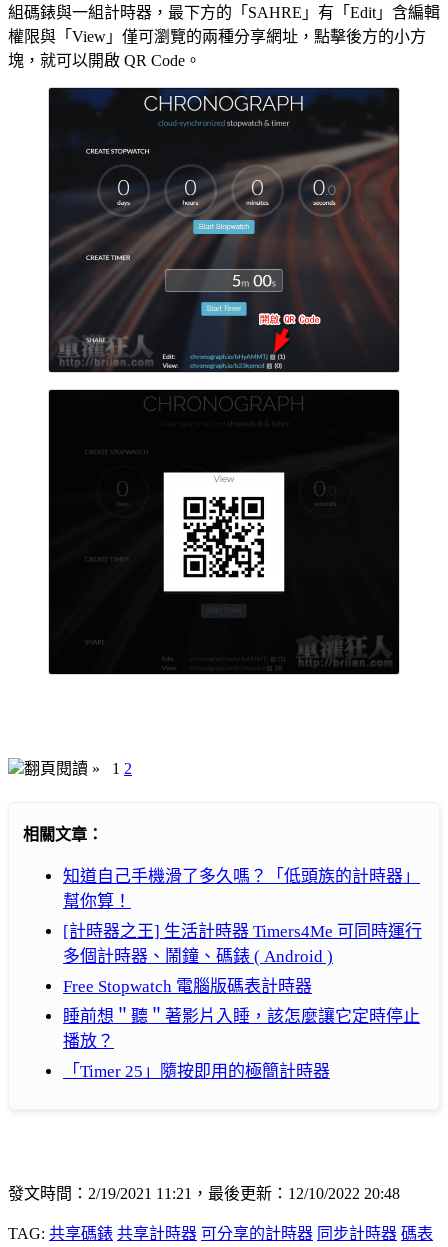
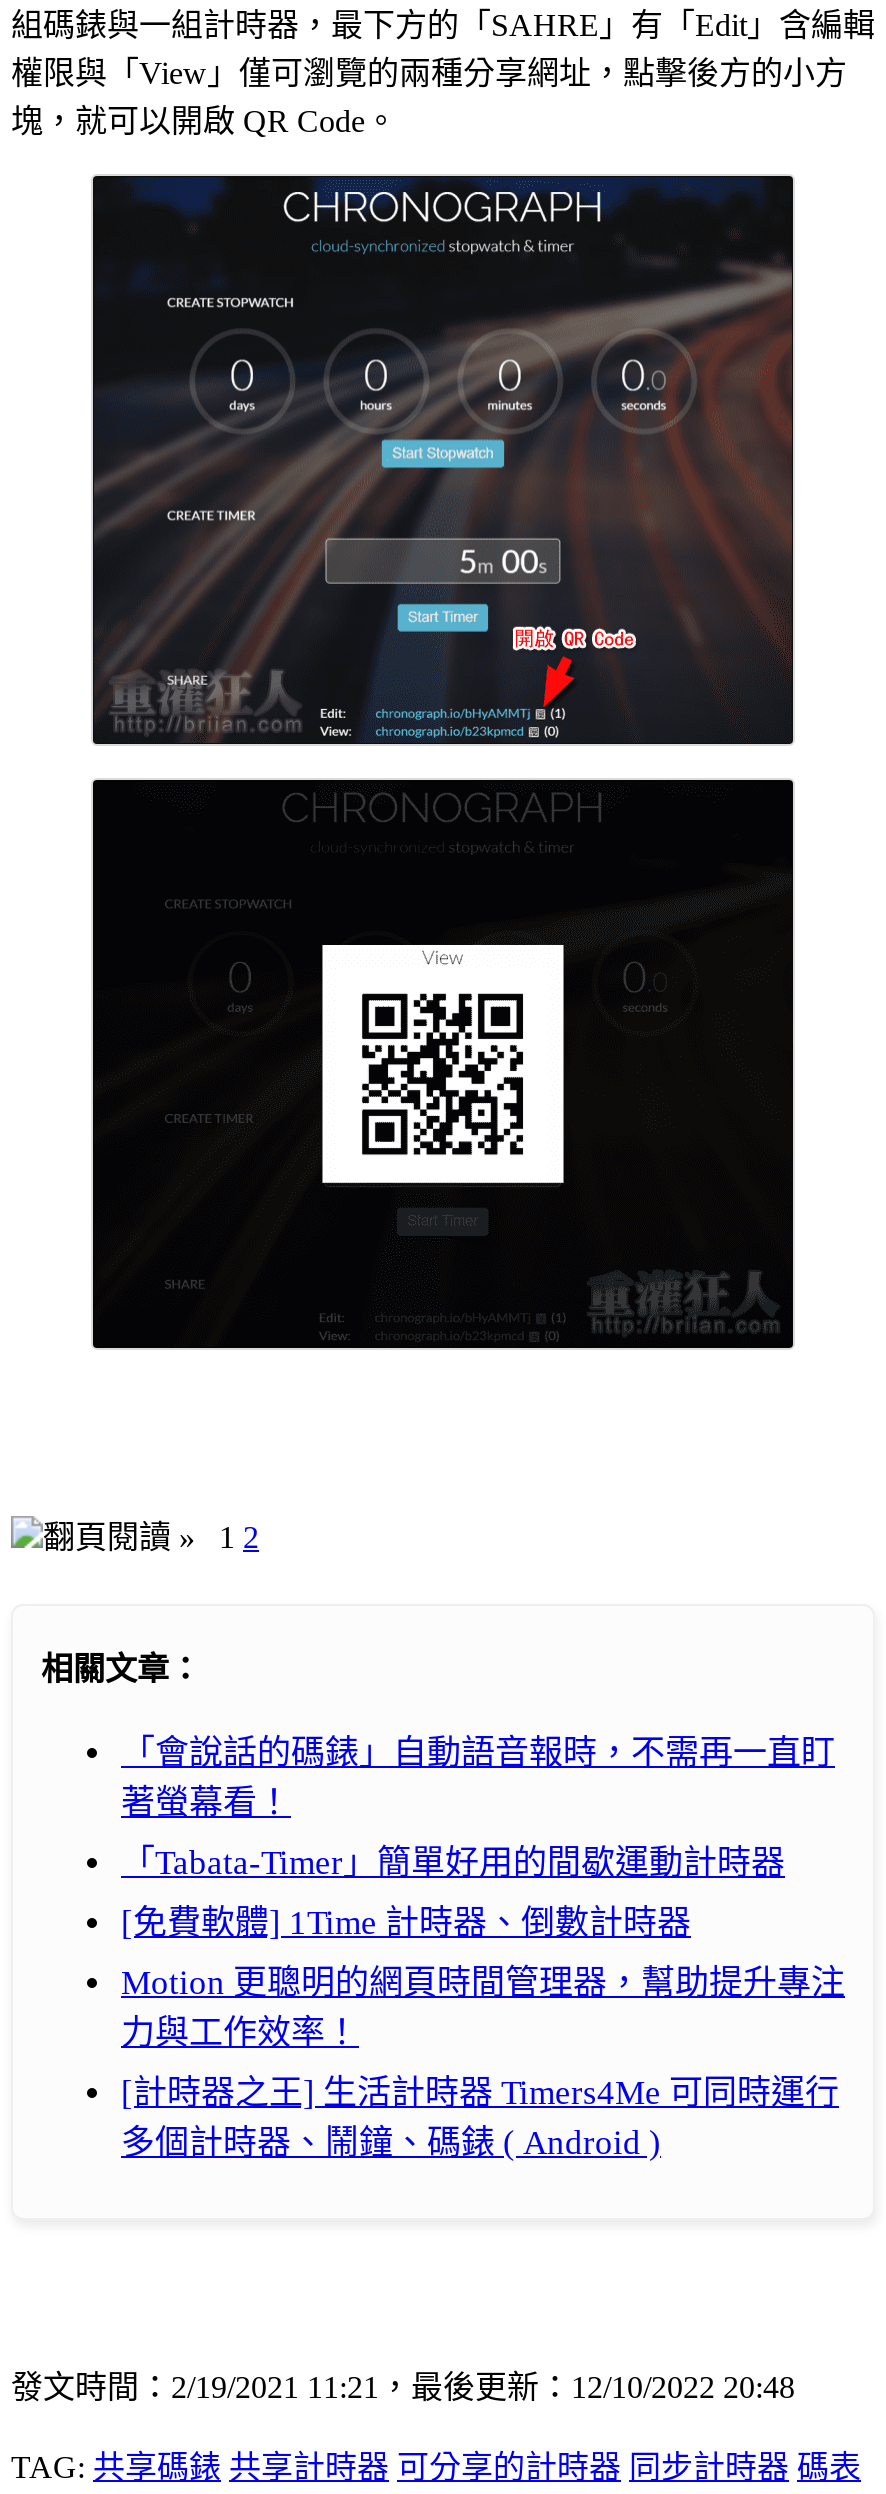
[63,867,420,911] 知道自己手機滑了多久嗎？「低頭族的計時器」 | 幫你算！ -> [121,1733,845,2051] 「會說話的碼錶」自動語音報時，不需再一直盯 | 著螢幕看！ | 「Tabata-Timer」簡單好用的間歇運動計時器 | [免費軟體] 1Time 計時器、倒數計時器 | Motion 更聰明的網頁時間管理器，幫助提升專注 | 力與工作效率！
moved [63,922,422,966] -> [121,2073,839,2161]: [計時器之王] 生活計時器 Timers4Me 可同時運行 | 多個計時器、鬧鐘、碼錶 ( Android )
[63,977,420,1081] Free Stopwatch 電腦版碼表計時器 | 睡前想＂聽＂著影片入睡，該怎麼讓它定時停止 | 播放？ | 「Timer 25」隨按即用的極簡計時器 -> none

